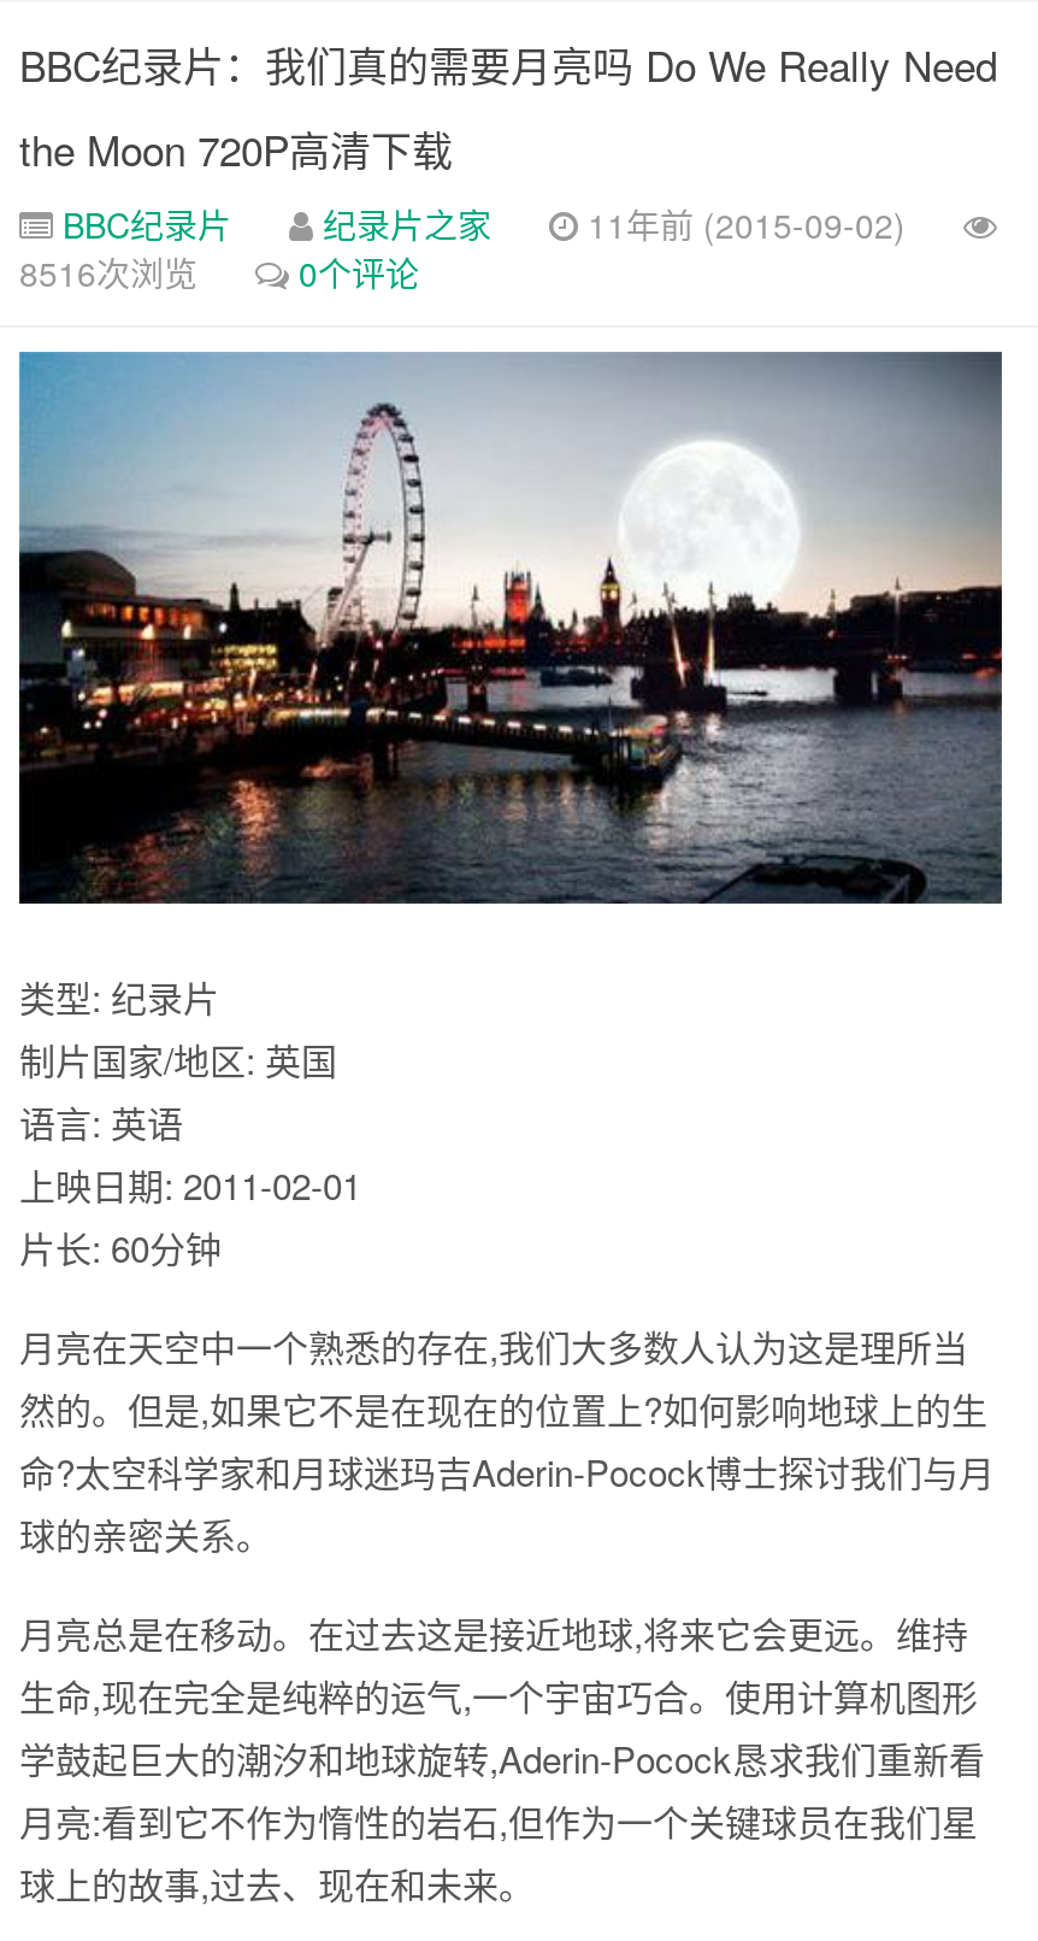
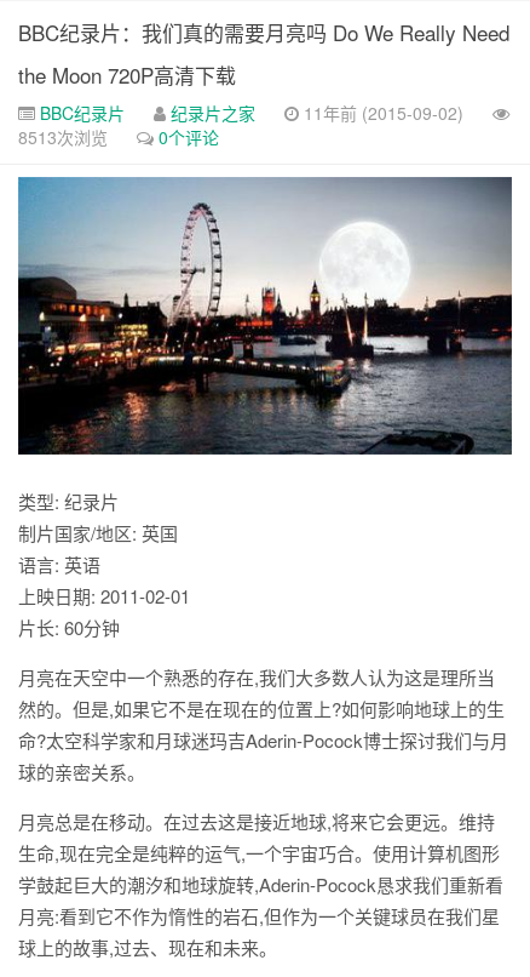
[19,248,197,296] 8516次浏览 -> [18,125,108,149] 8513次浏览

